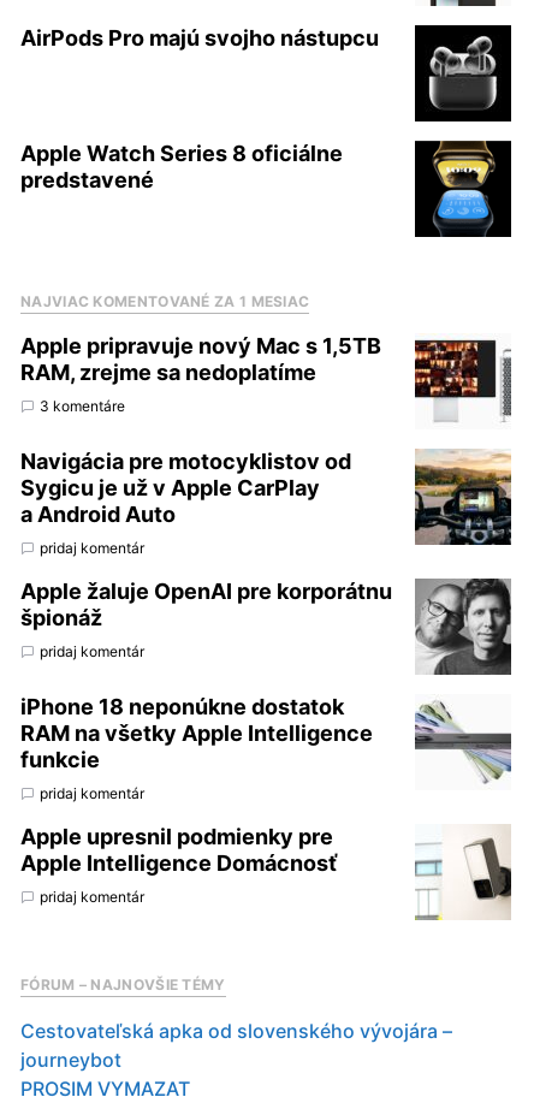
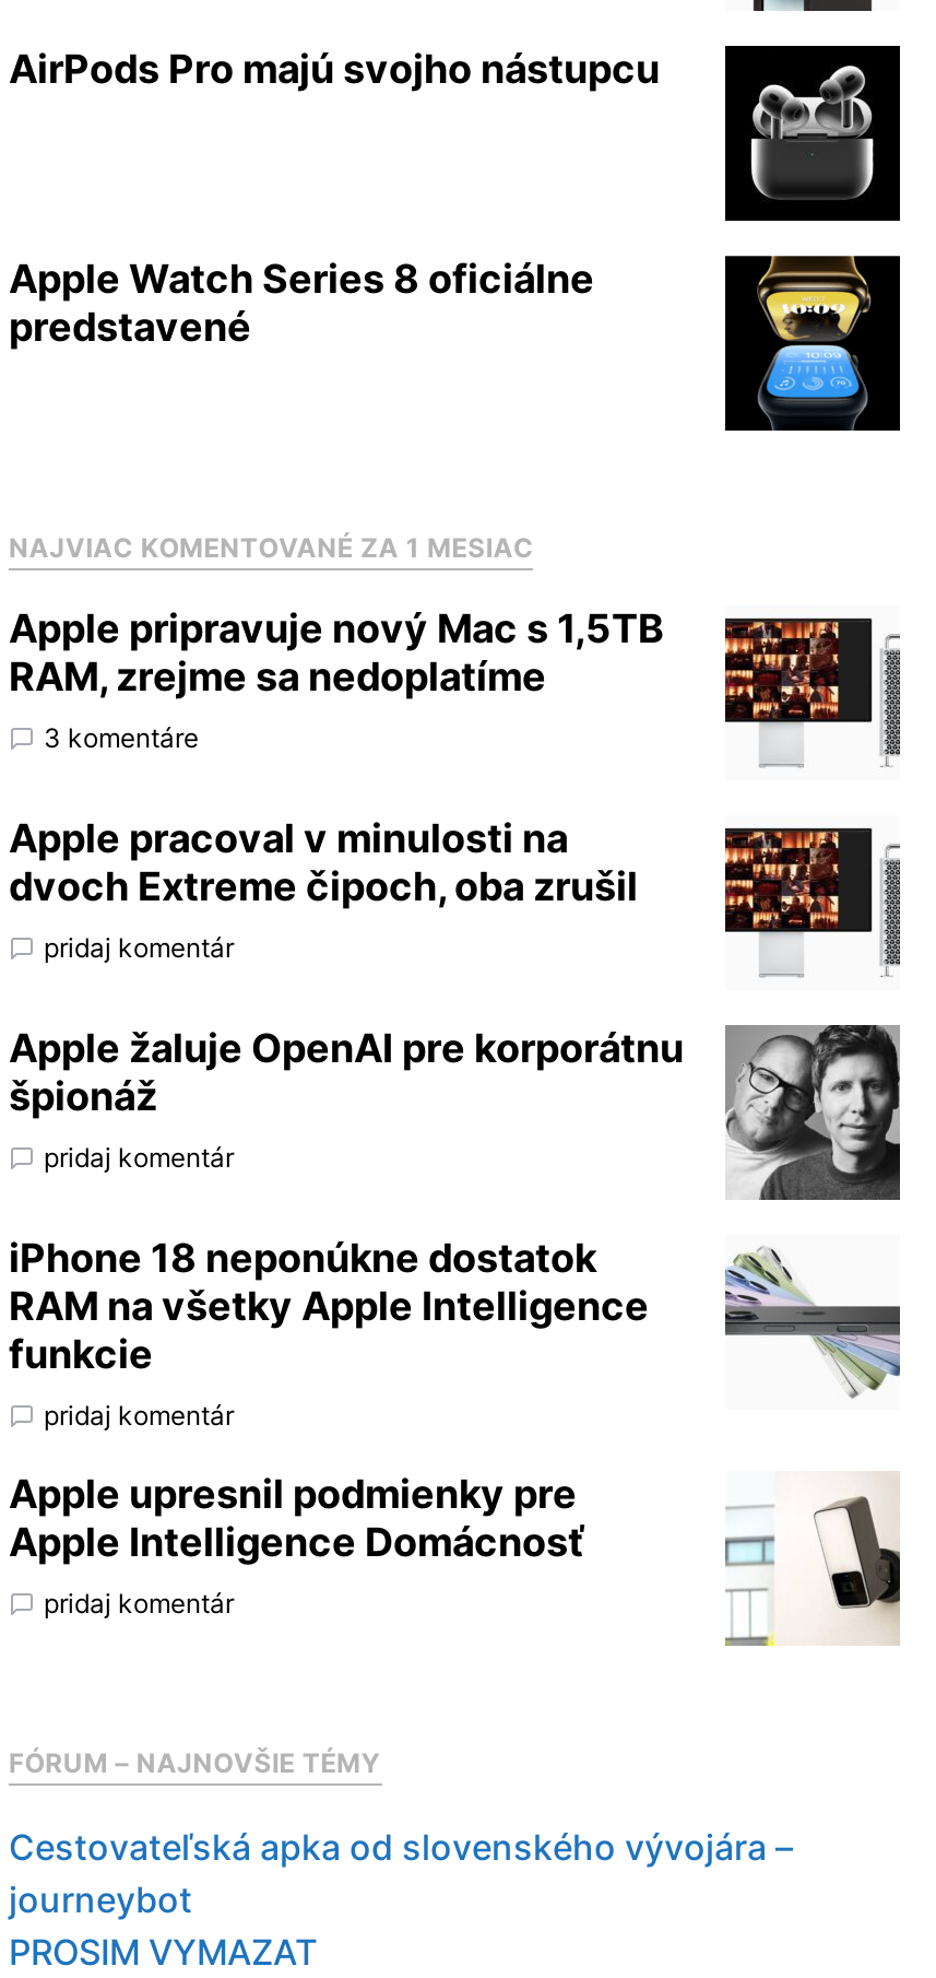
[20,449,351,527] Navigácia pre motocyklistov od | Sygicu je už v Apple CarPlay | a Android Auto -> [9,815,638,909] Apple pracoval v minulosti na | dvoch Extreme čipoch, oba zrušil
[414,449,511,551] [image] -> [725,817,900,977] [image]

